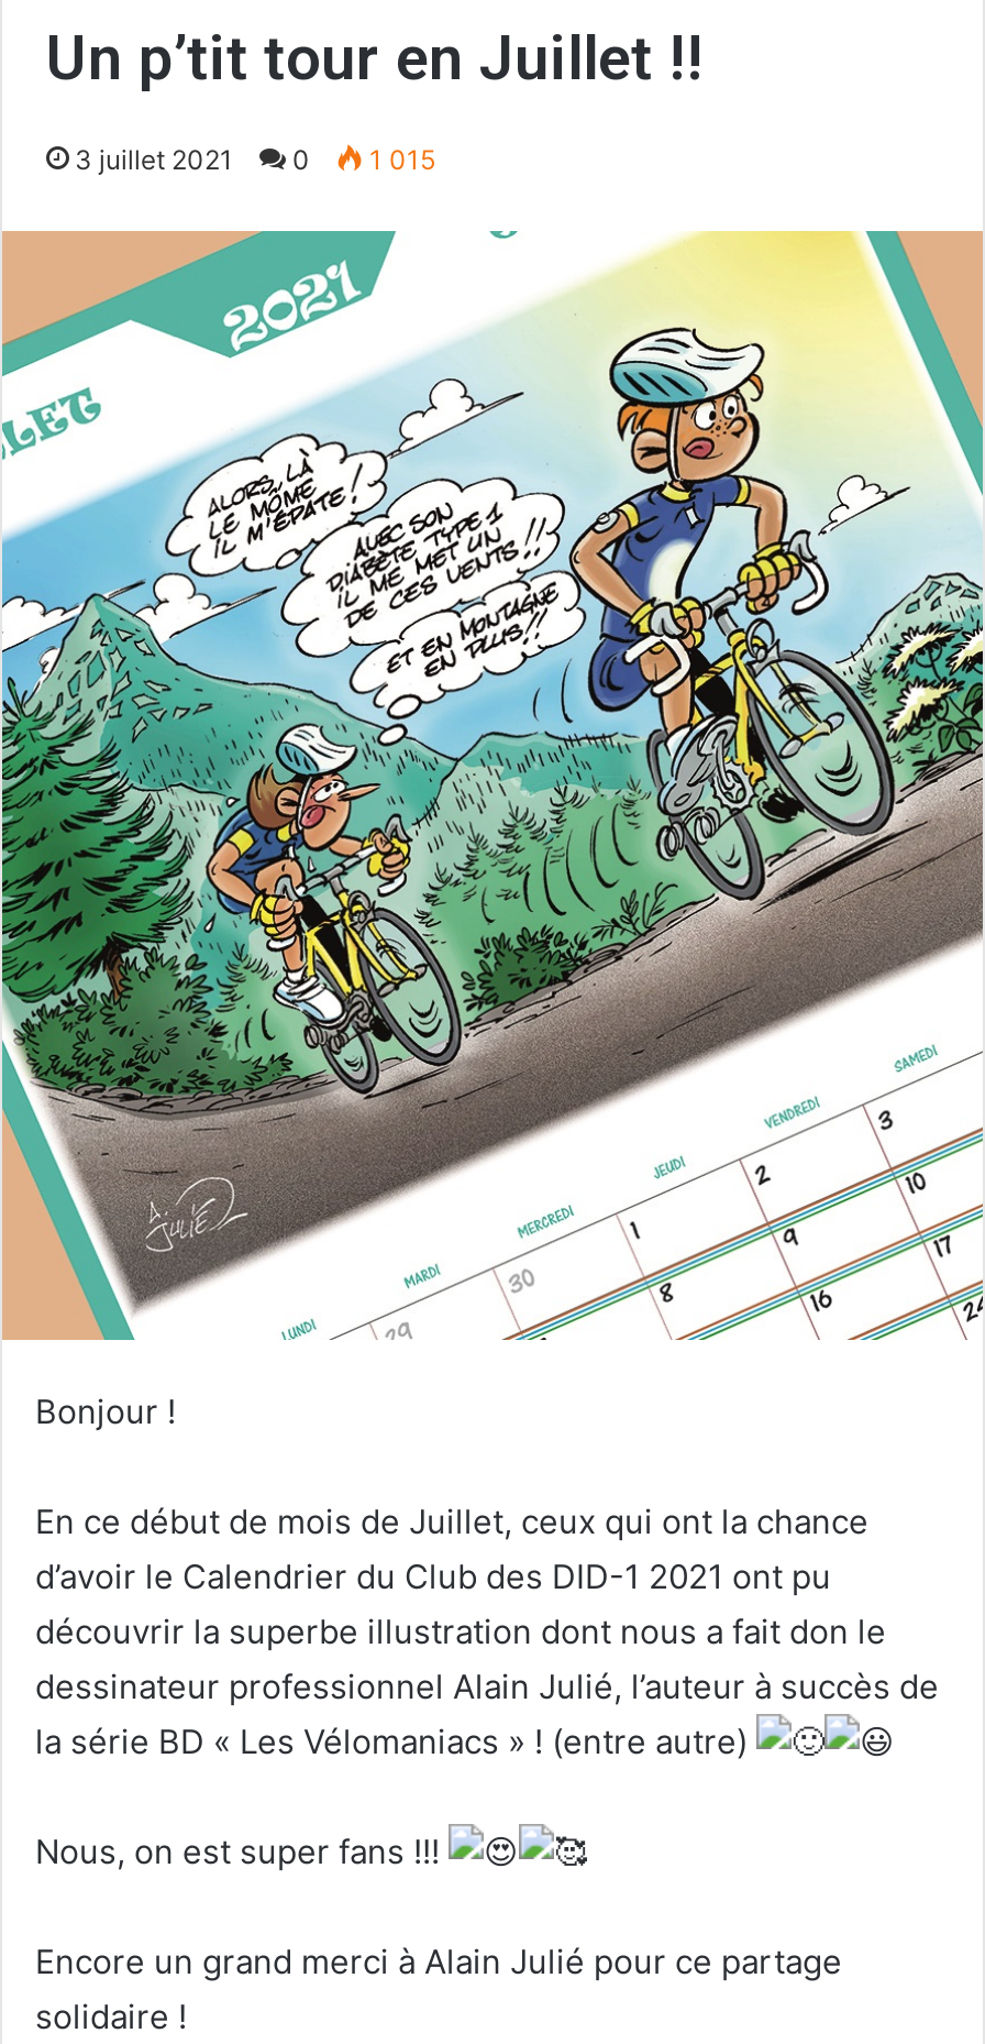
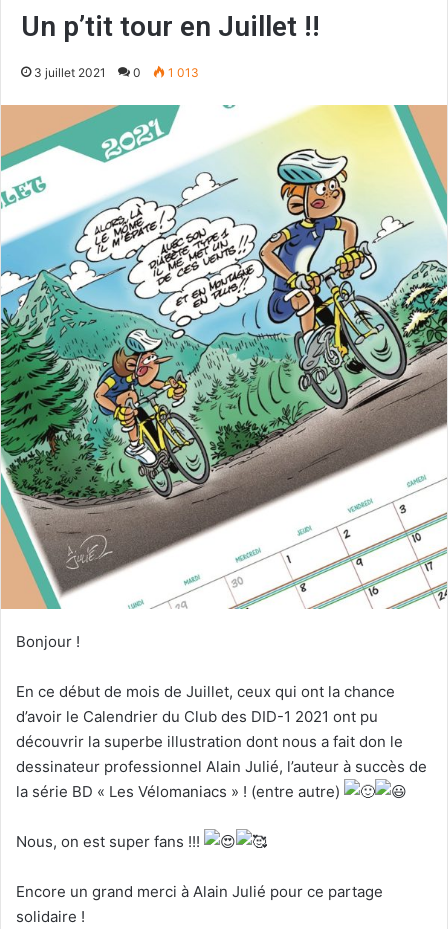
[75,142,435,175] 3 juillet 2021 0 1 015 -> [34,65,199,80] 3 juillet 2021 0 1 013

